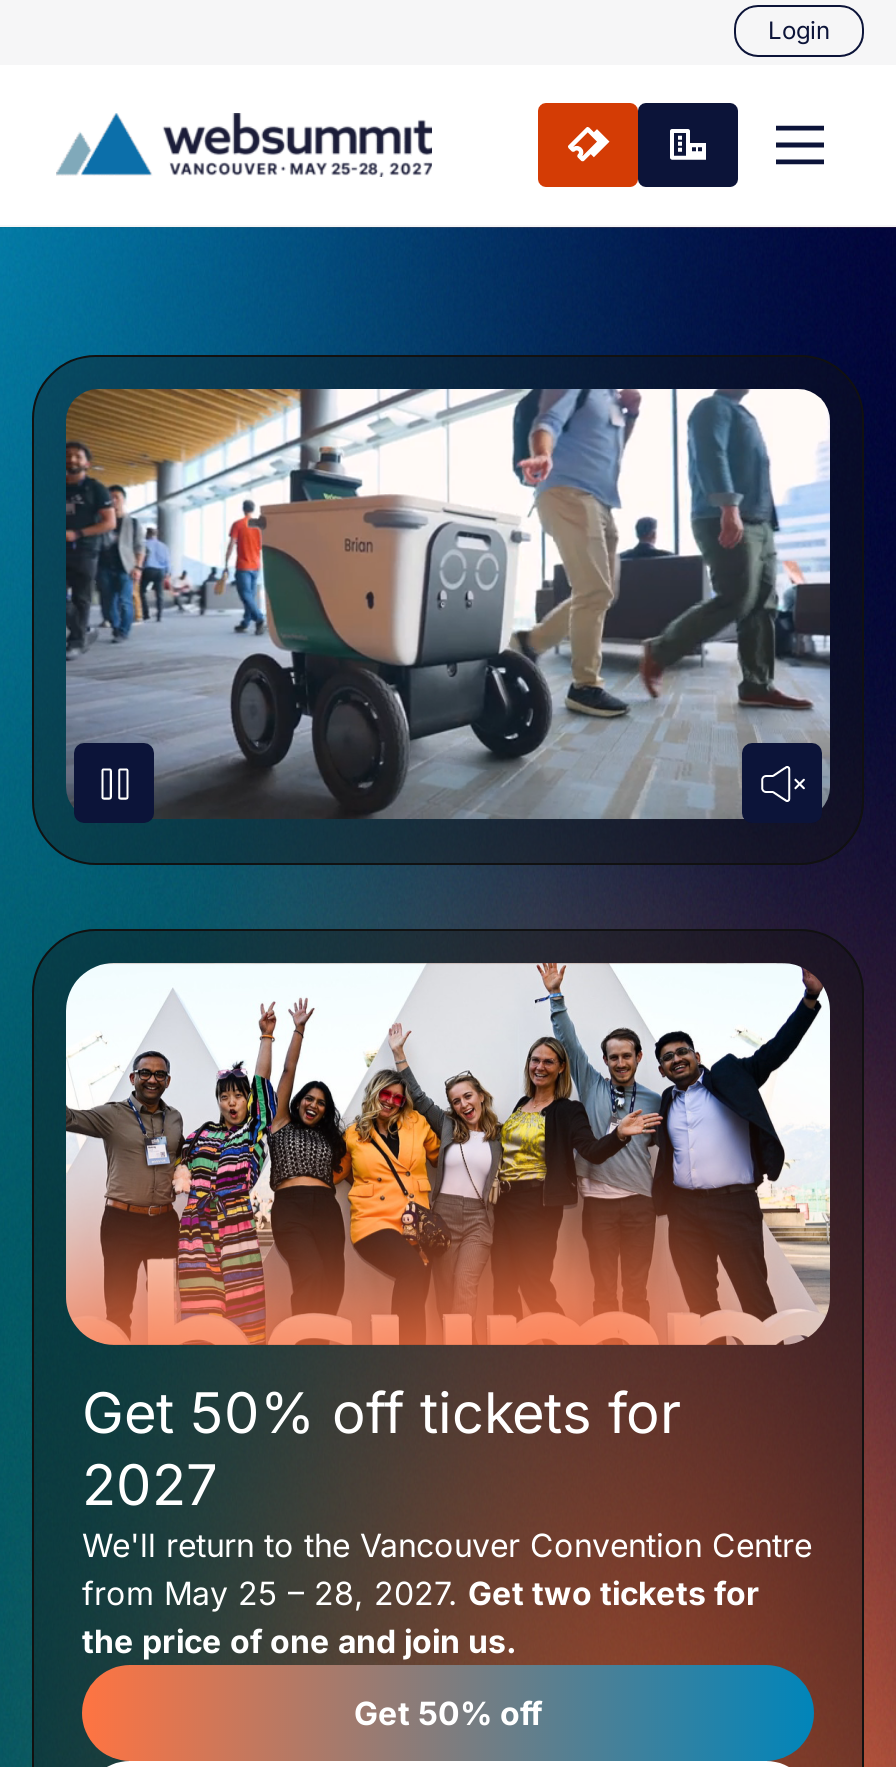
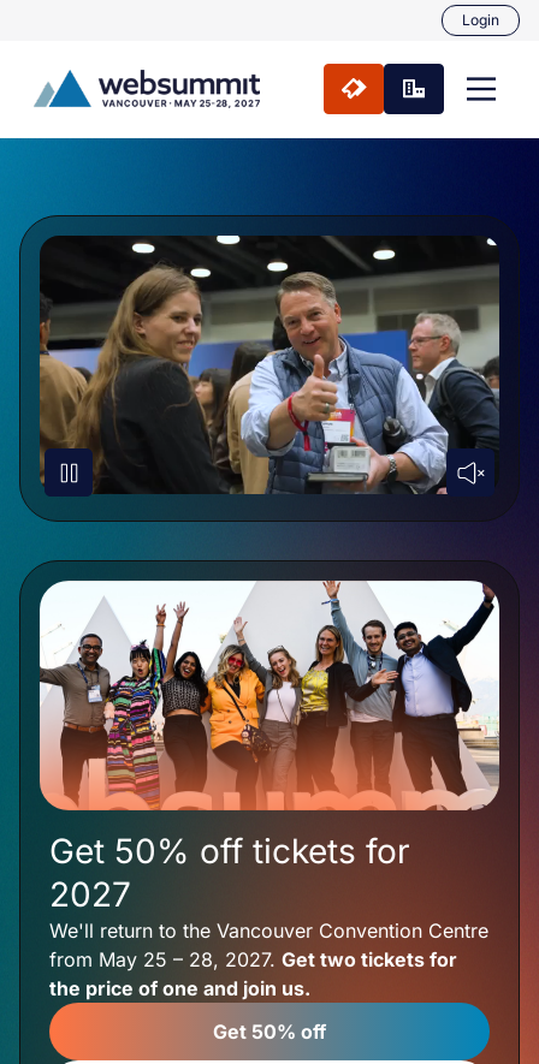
[64,387,832,821] [image] -> [40,236,500,494] [image]

